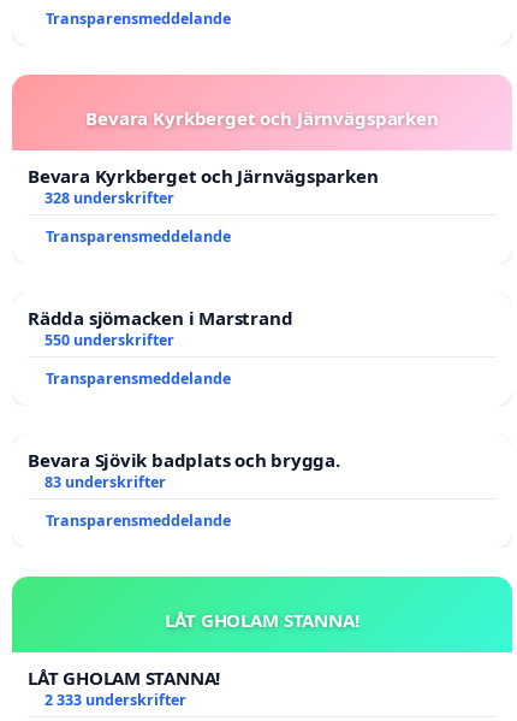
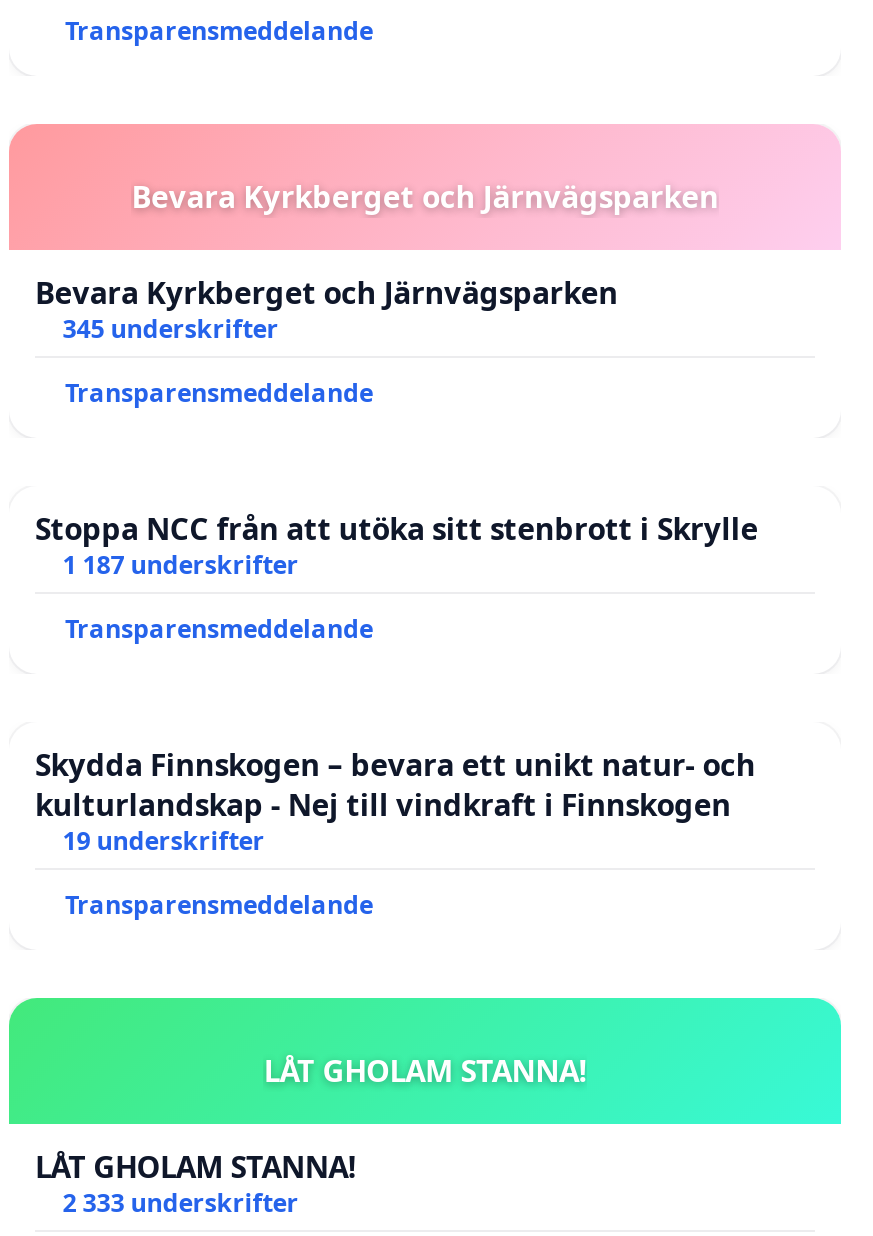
[44,188,174,209] 328 underskrifter -> [63,313,279,347] 345 underskrifter
[28,306,293,351] Rädda sjömacken i Marstrand | 550 underskrifter -> [35,509,758,583] Stoppa NCC från att utöka sitt stenbrott i Skrylle | 1 187 underskrifter
[28,448,340,493] Bevara Sjövik badplats och brygga. | 83 underskrifter -> [35,745,755,859] Skydda Finnskogen – bevara ett unikt natur- och | kulturlandskap - Nej till vindkraft i Finnskogen | 19 underskrifter

